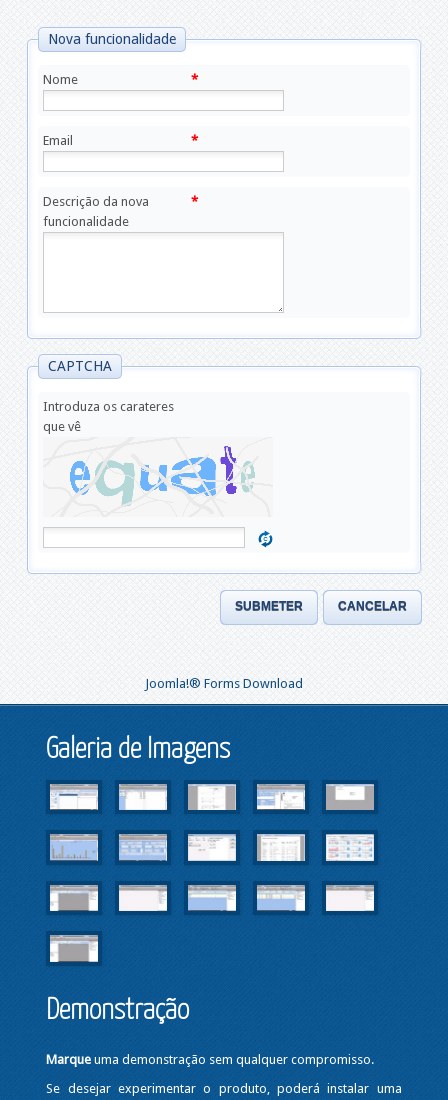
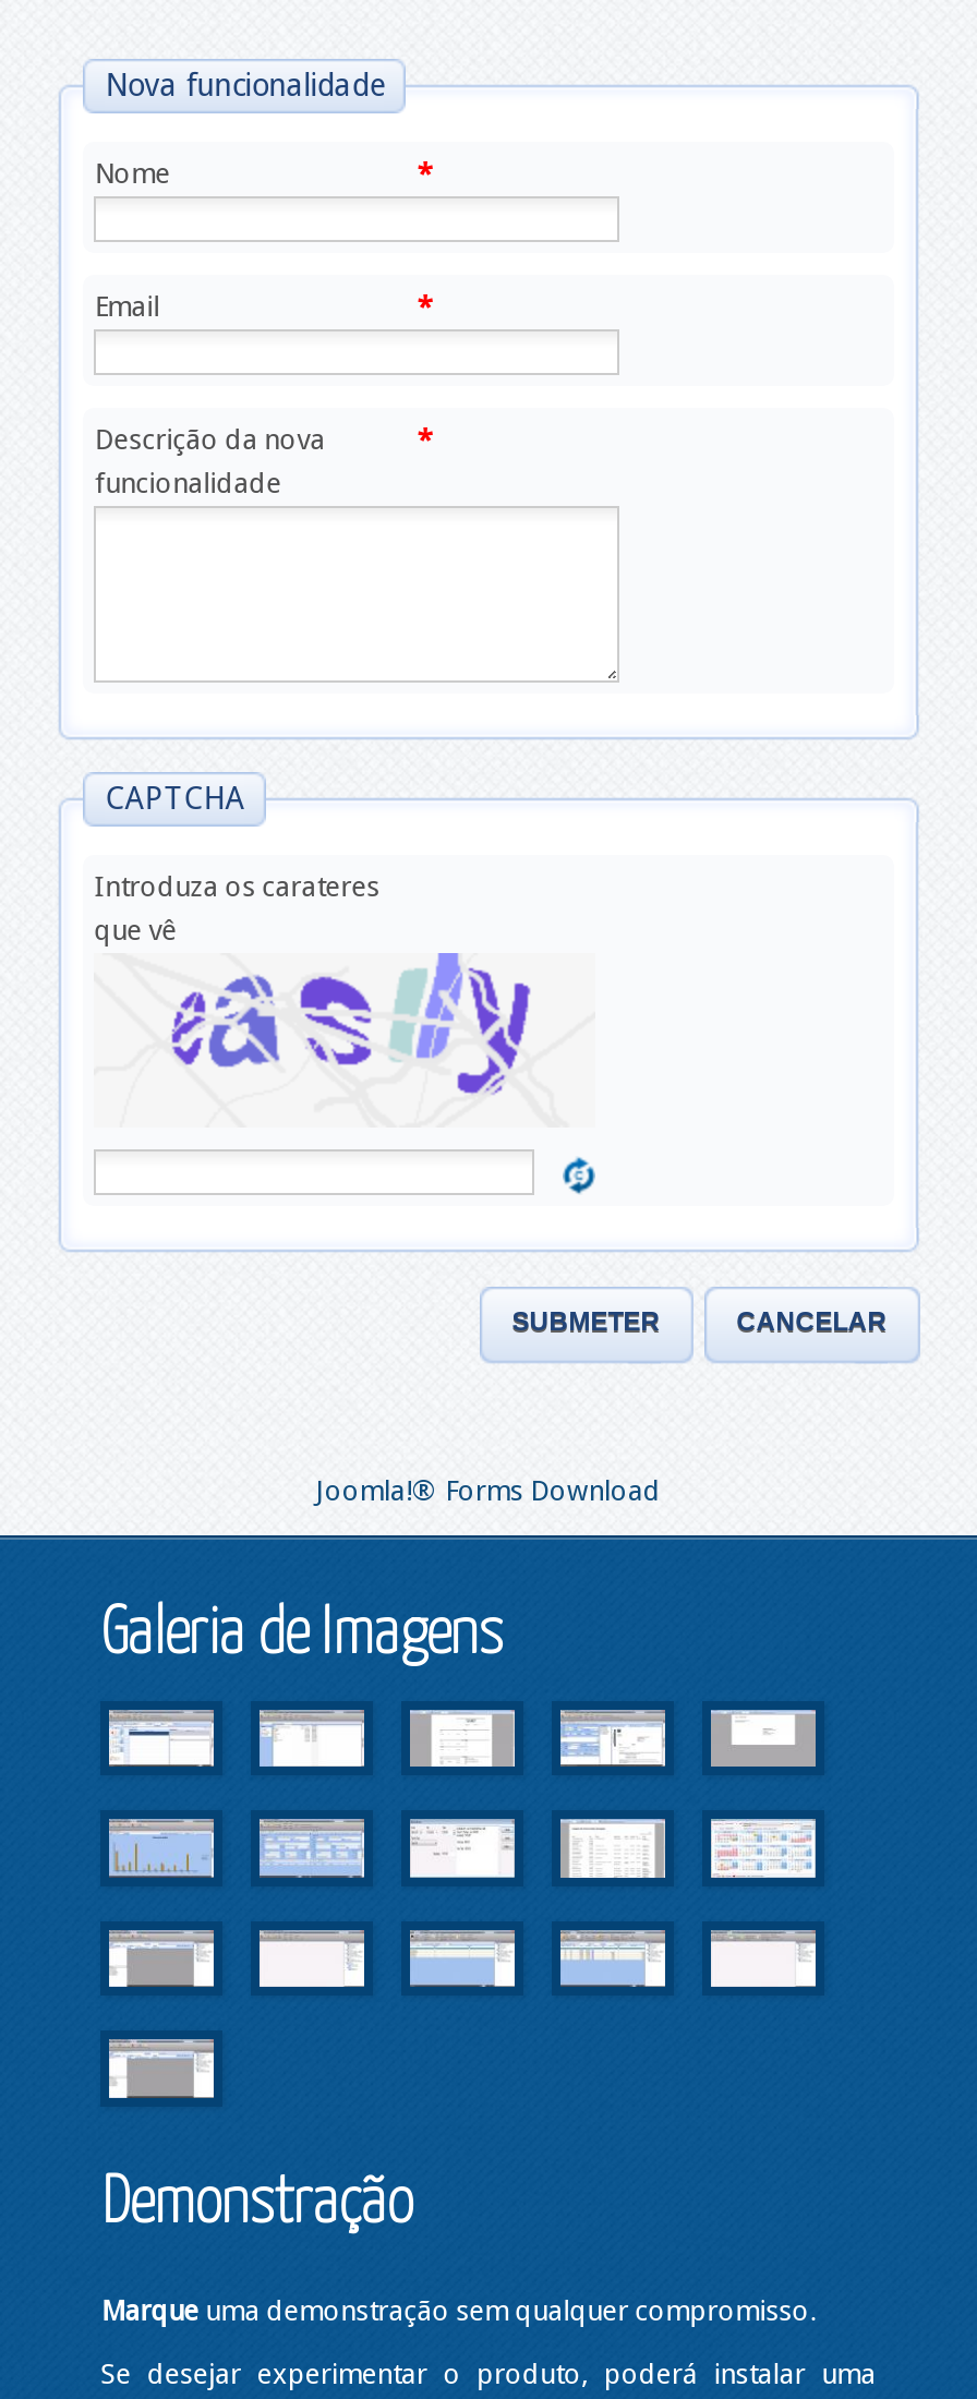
[69,438,255,505] [image] -> [153,953,554,1099] [image]

